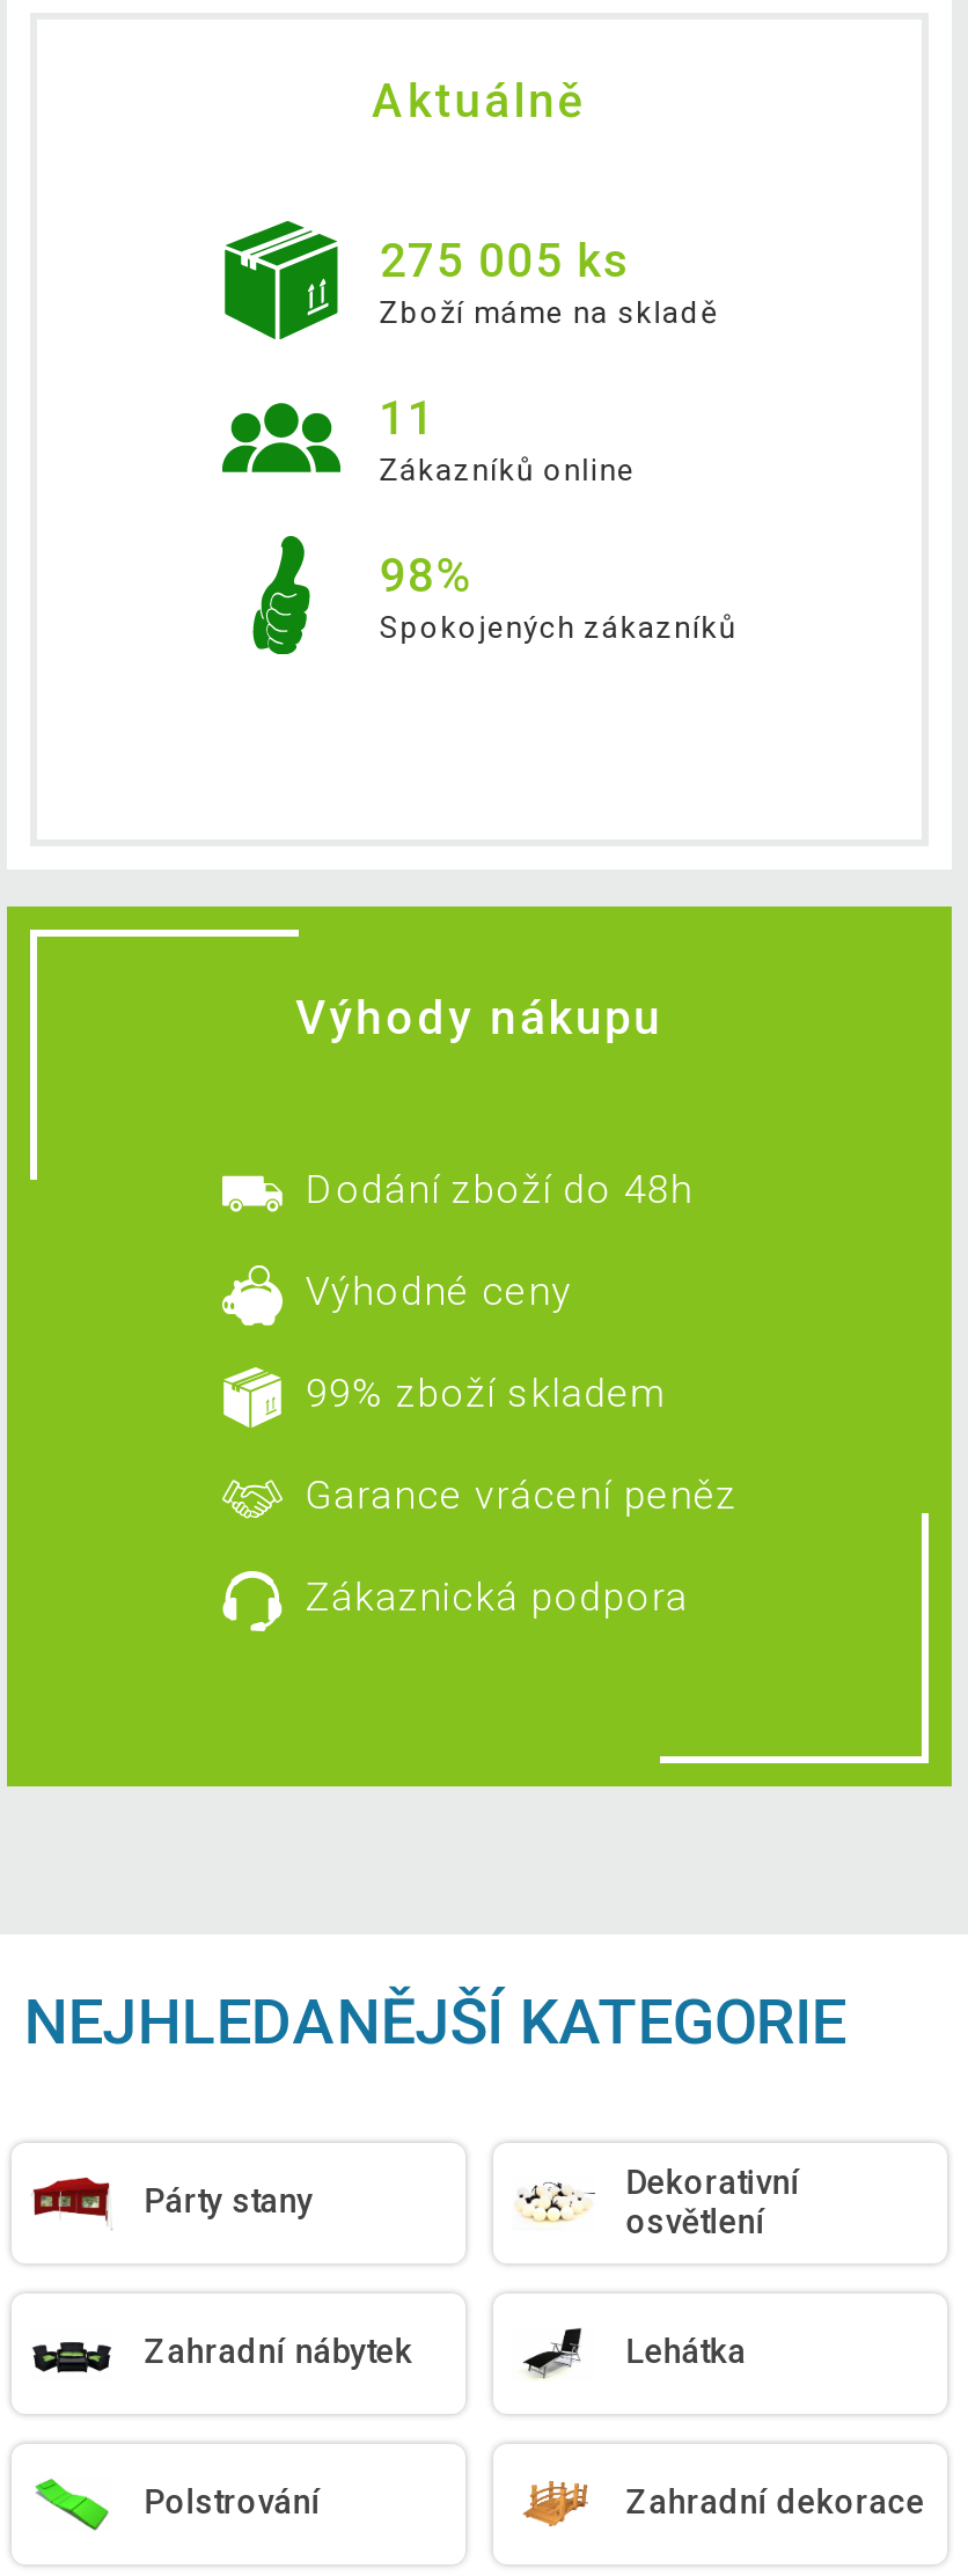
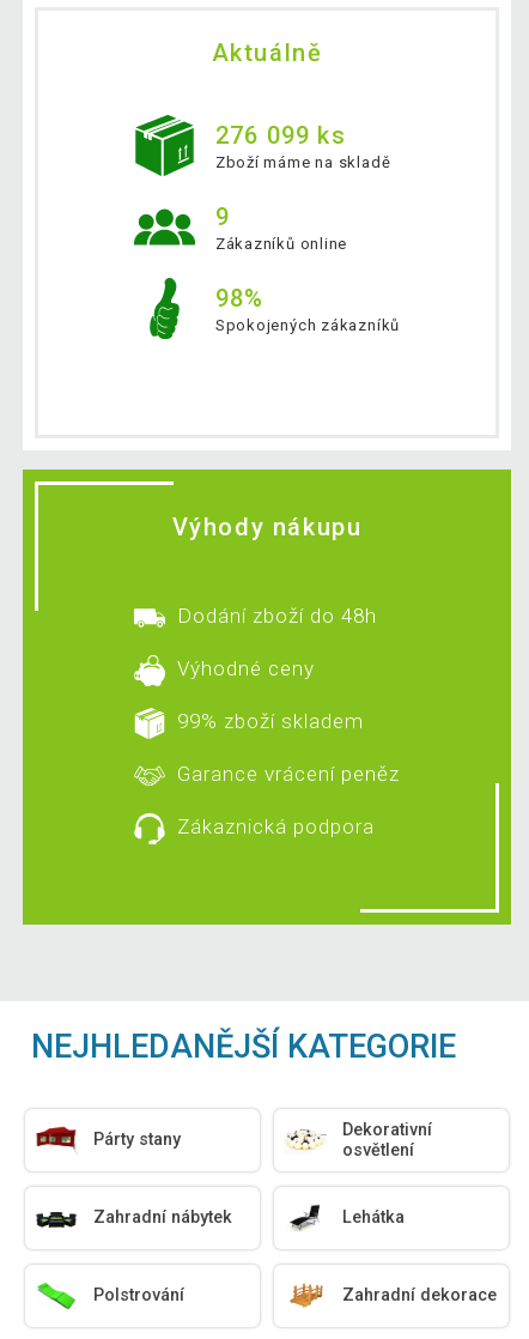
[379,233,632,289] 275 005 ks -> [215,121,346,150] 276 099 ks
[379,390,436,446] 11 -> [215,203,230,231] 9

